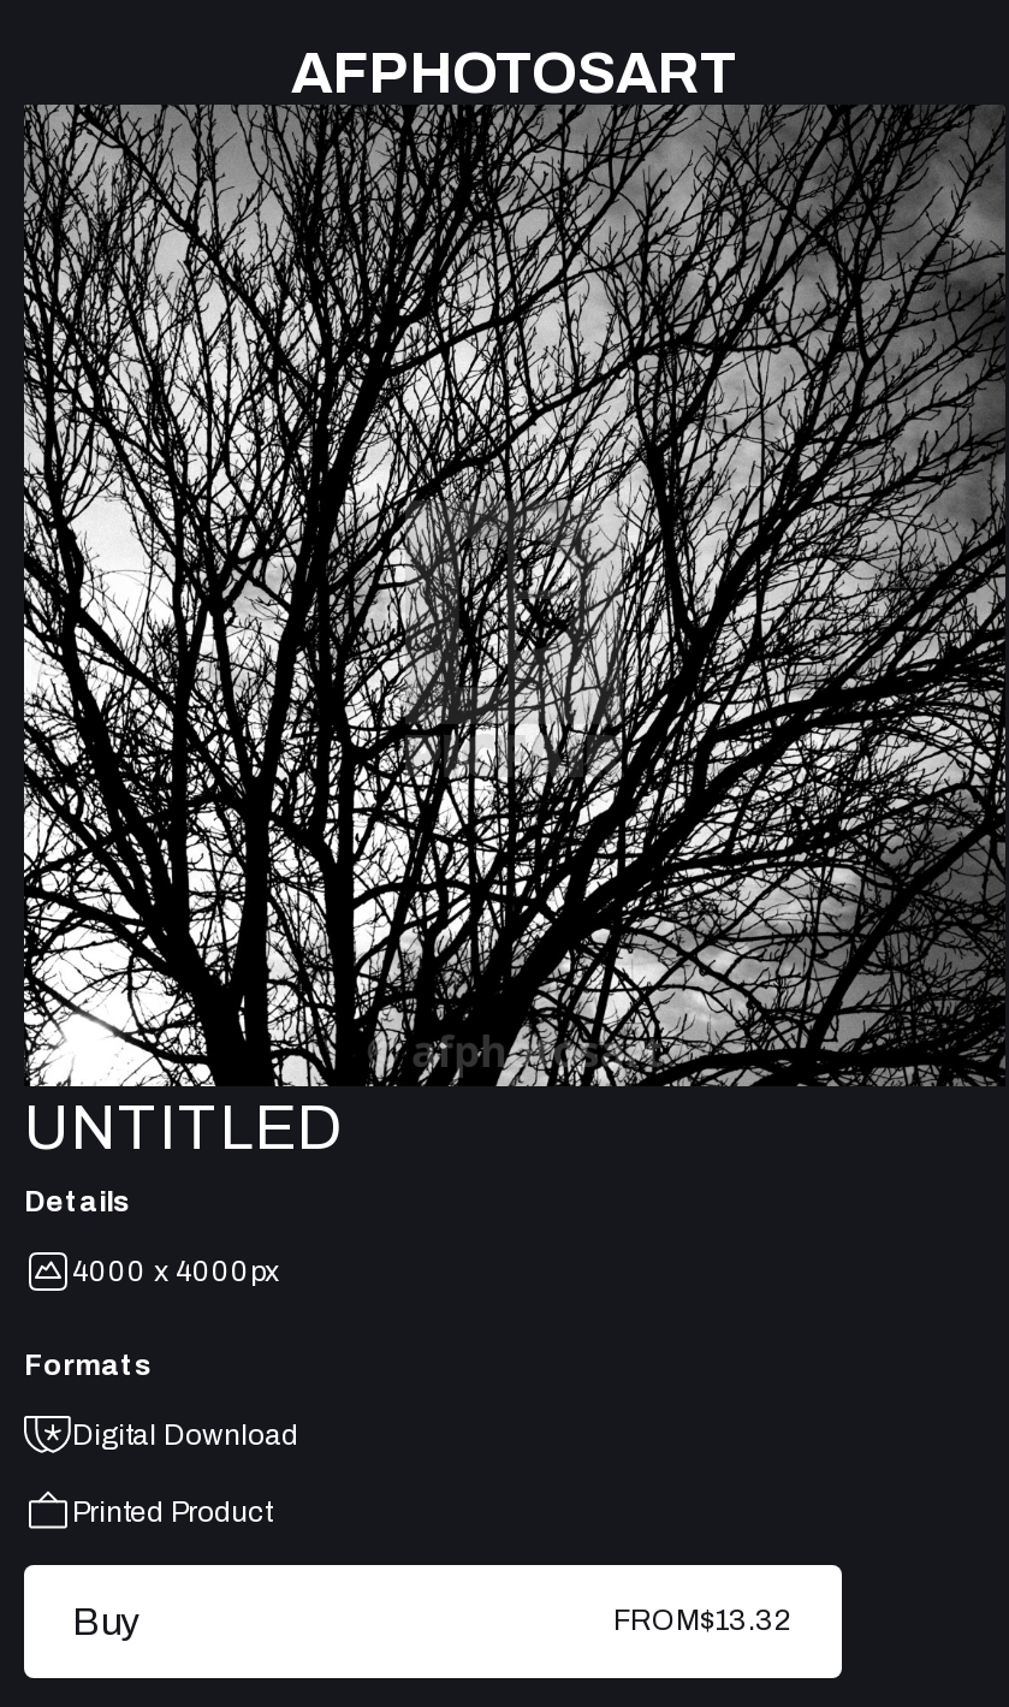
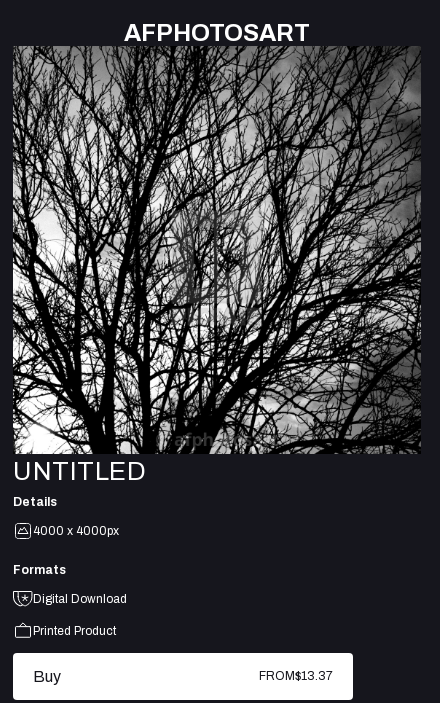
[613,1605,794,1638] FROM$13.32 -> [259,669,333,683] FROM$13.37

